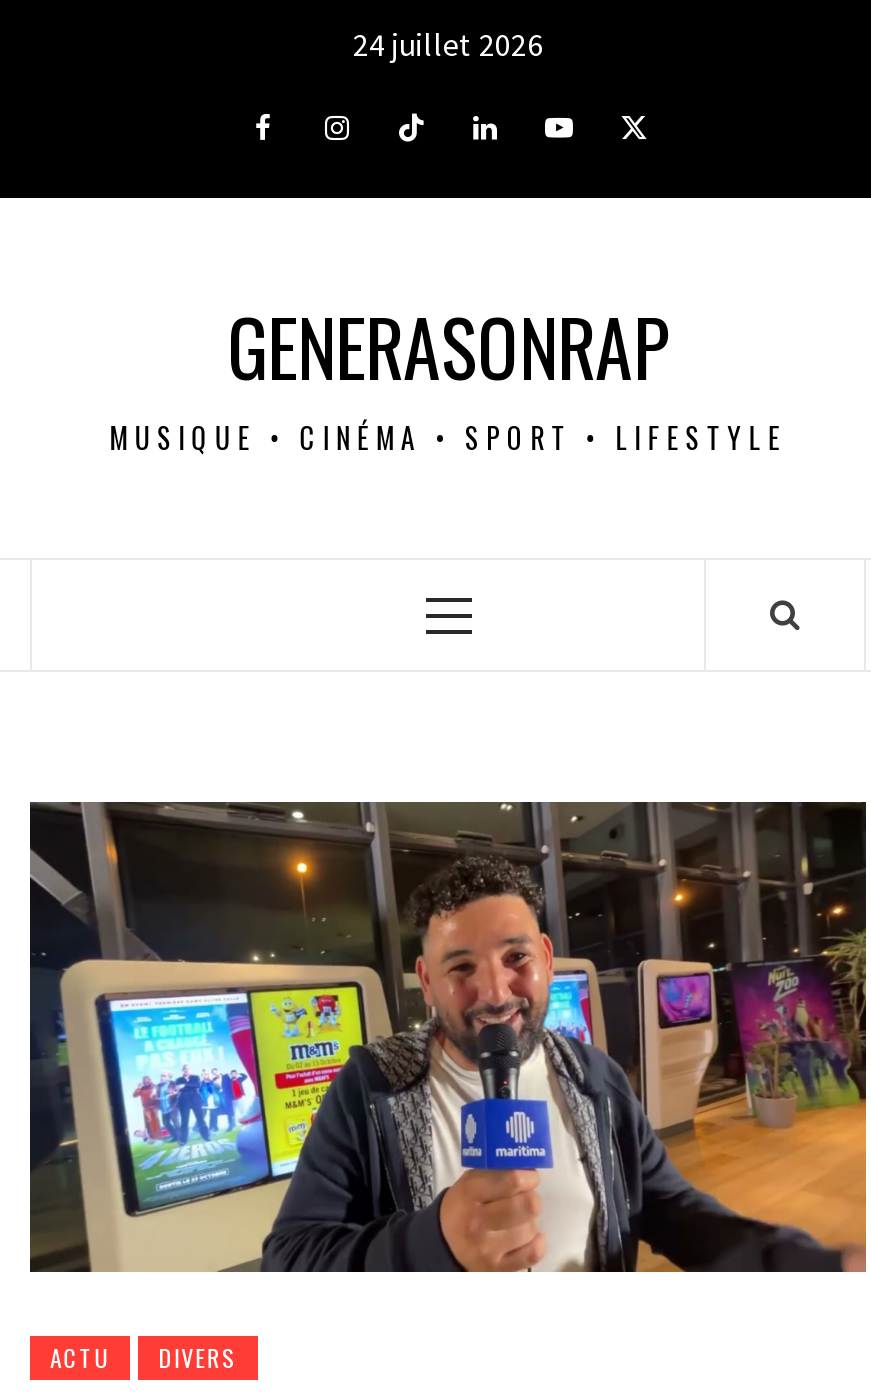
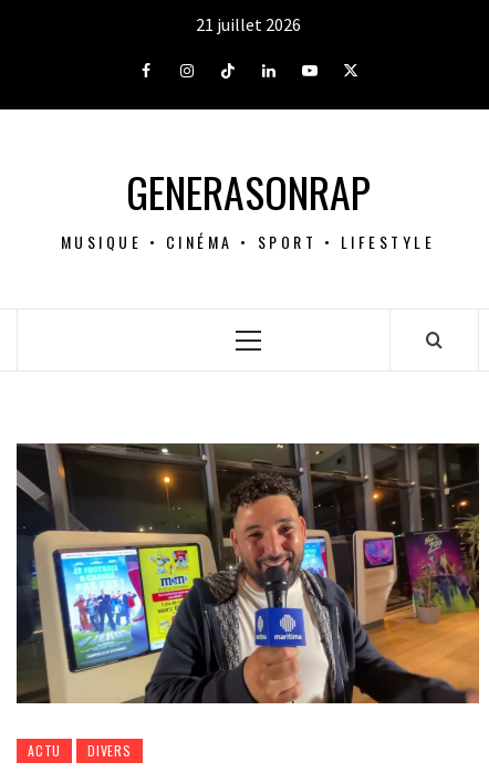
[353,24,543,64] 24 juillet 2026 -> [195,13,300,35] 21 juillet 2026

